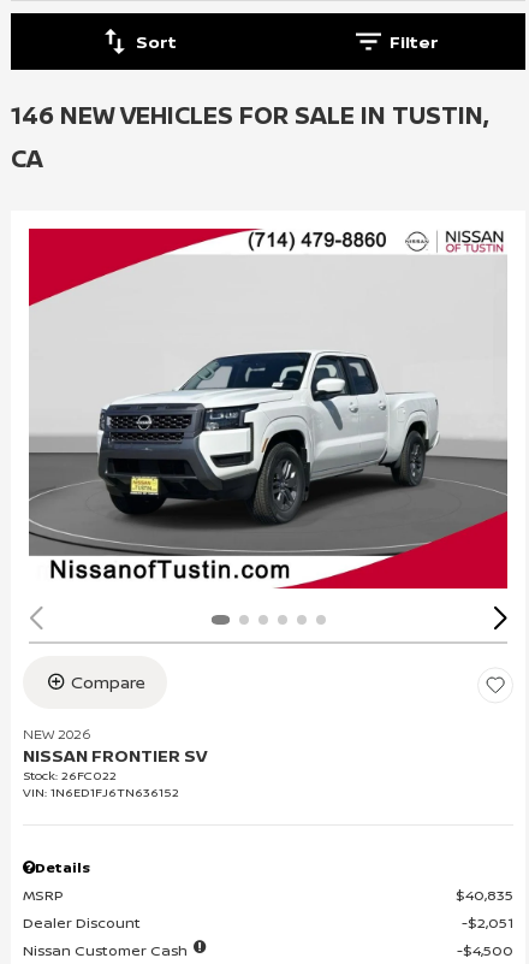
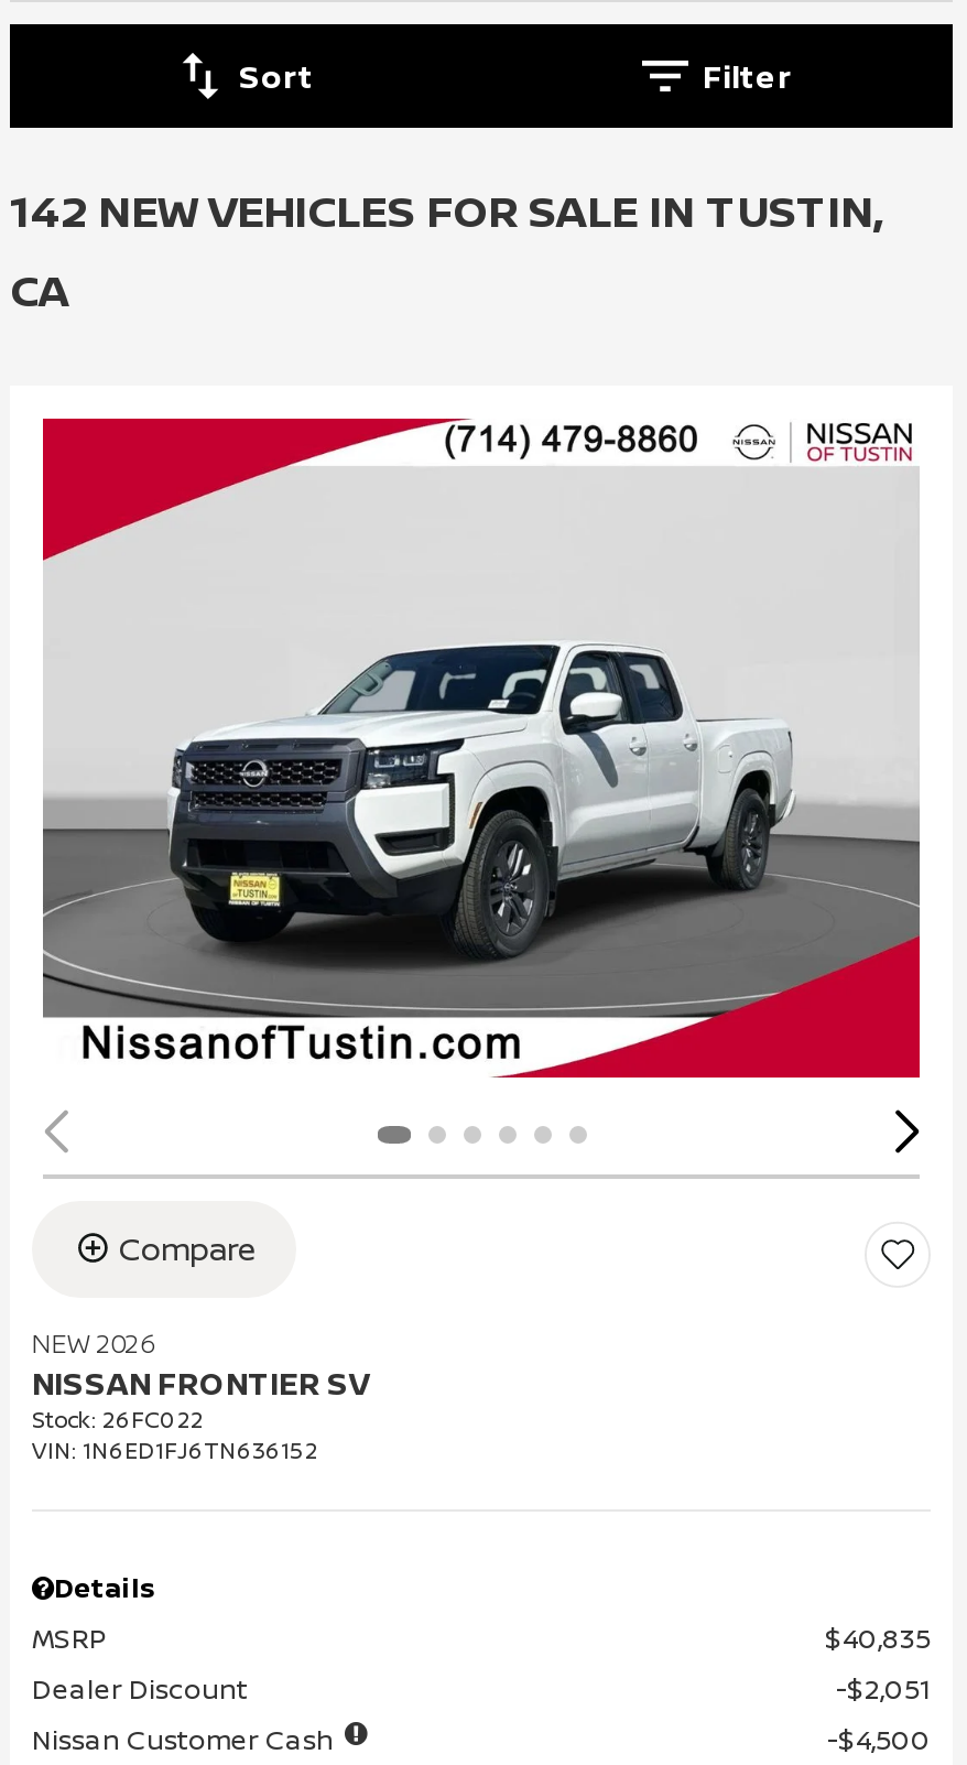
[11,99,489,131] 146 NEW VEHICLES FOR SALE IN TUSTIN, -> [10,181,884,240] 142 NEW VEHICLES FOR SALE IN TUSTIN,

